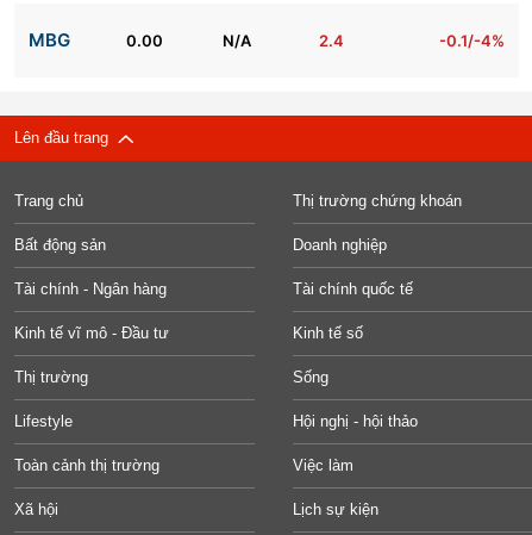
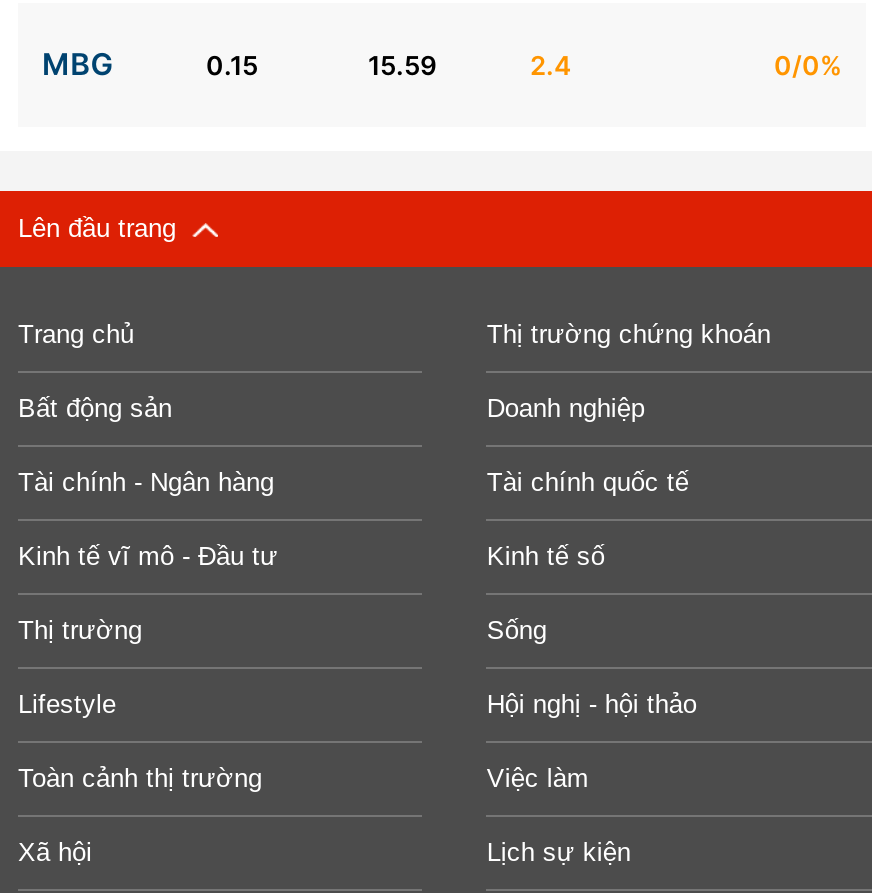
[126,31,251,50] 0.00 | N/A -> [206,48,436,80] 0.15 | 15.59
[439,31,505,50] -0.1/-4% -> [774,48,842,80] 0/0%

